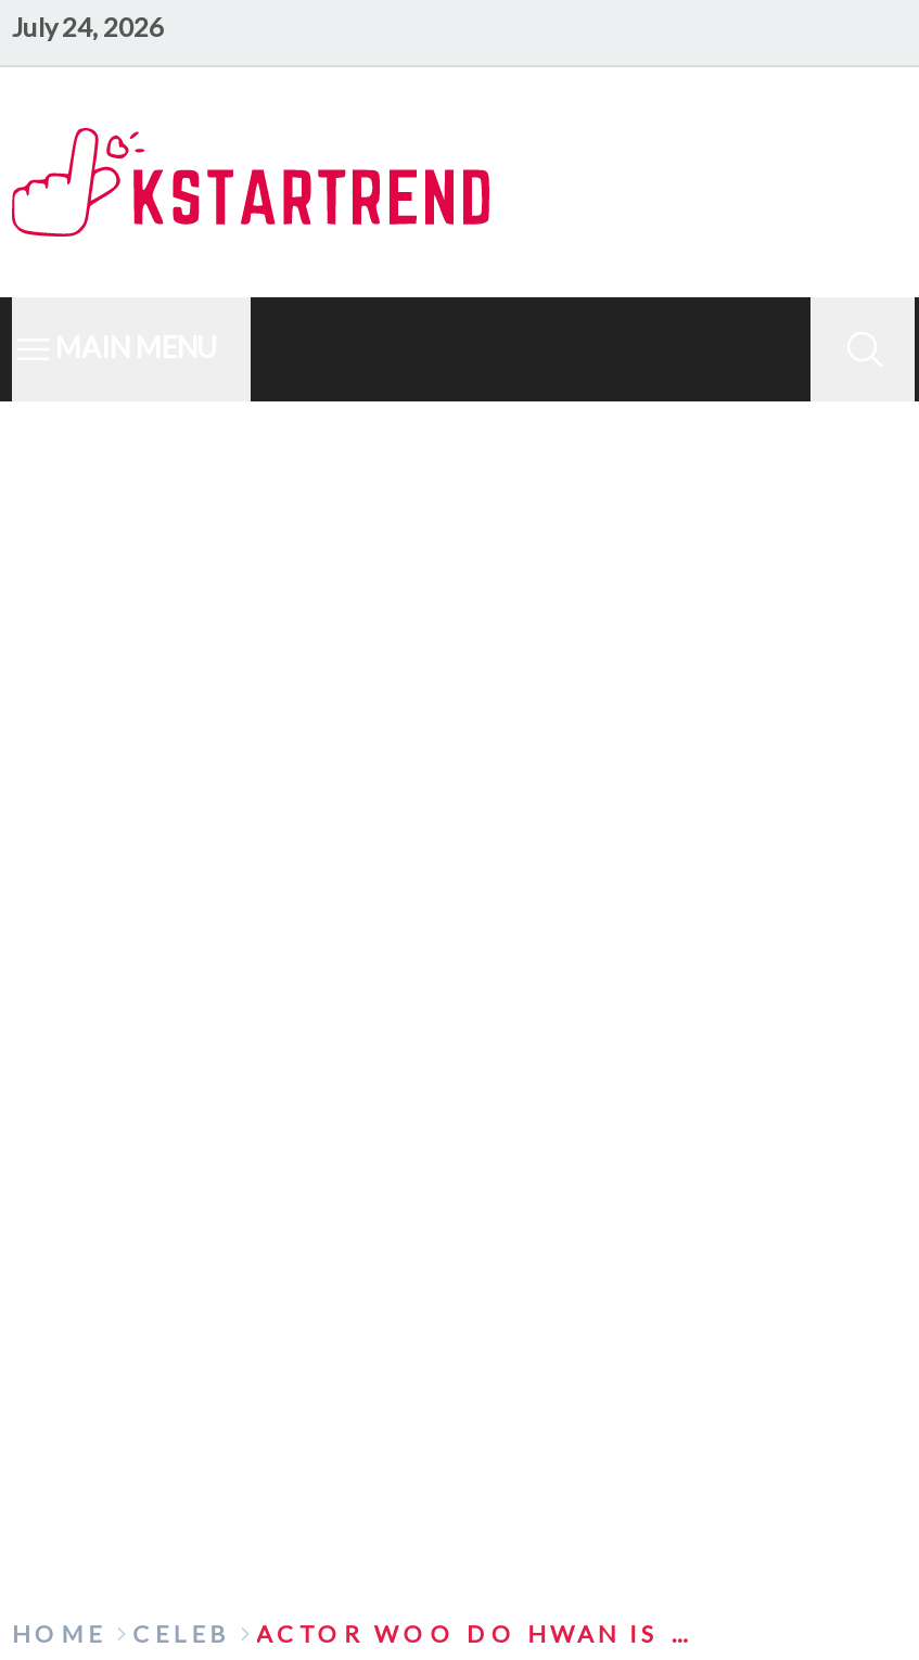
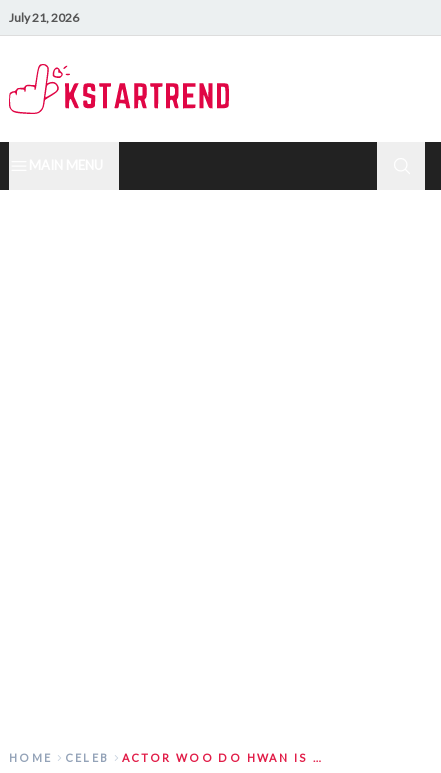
[12,10,164,42] July 24, 2026 -> [9,9,79,24] July 21, 2026

